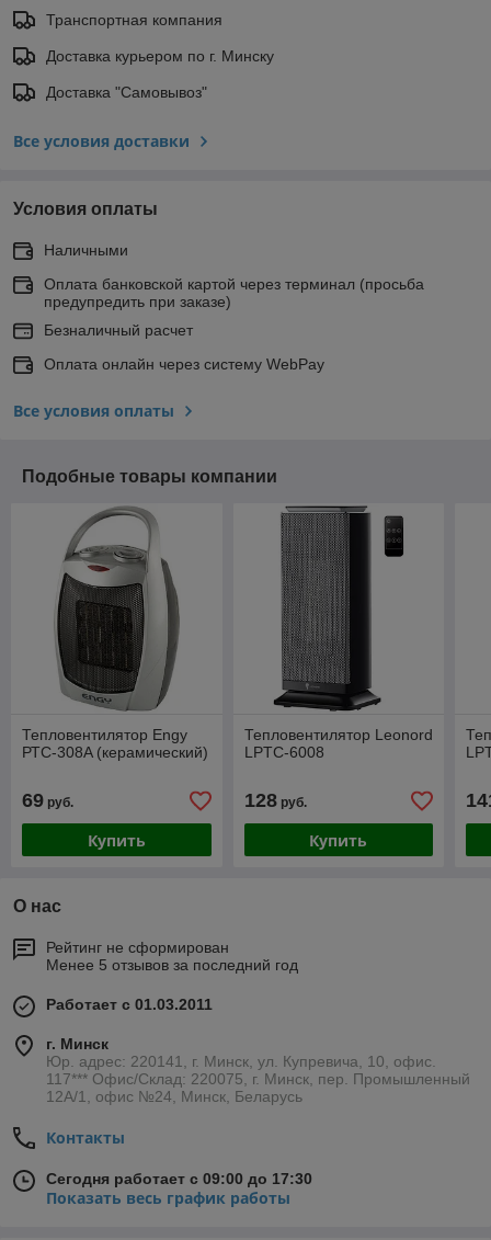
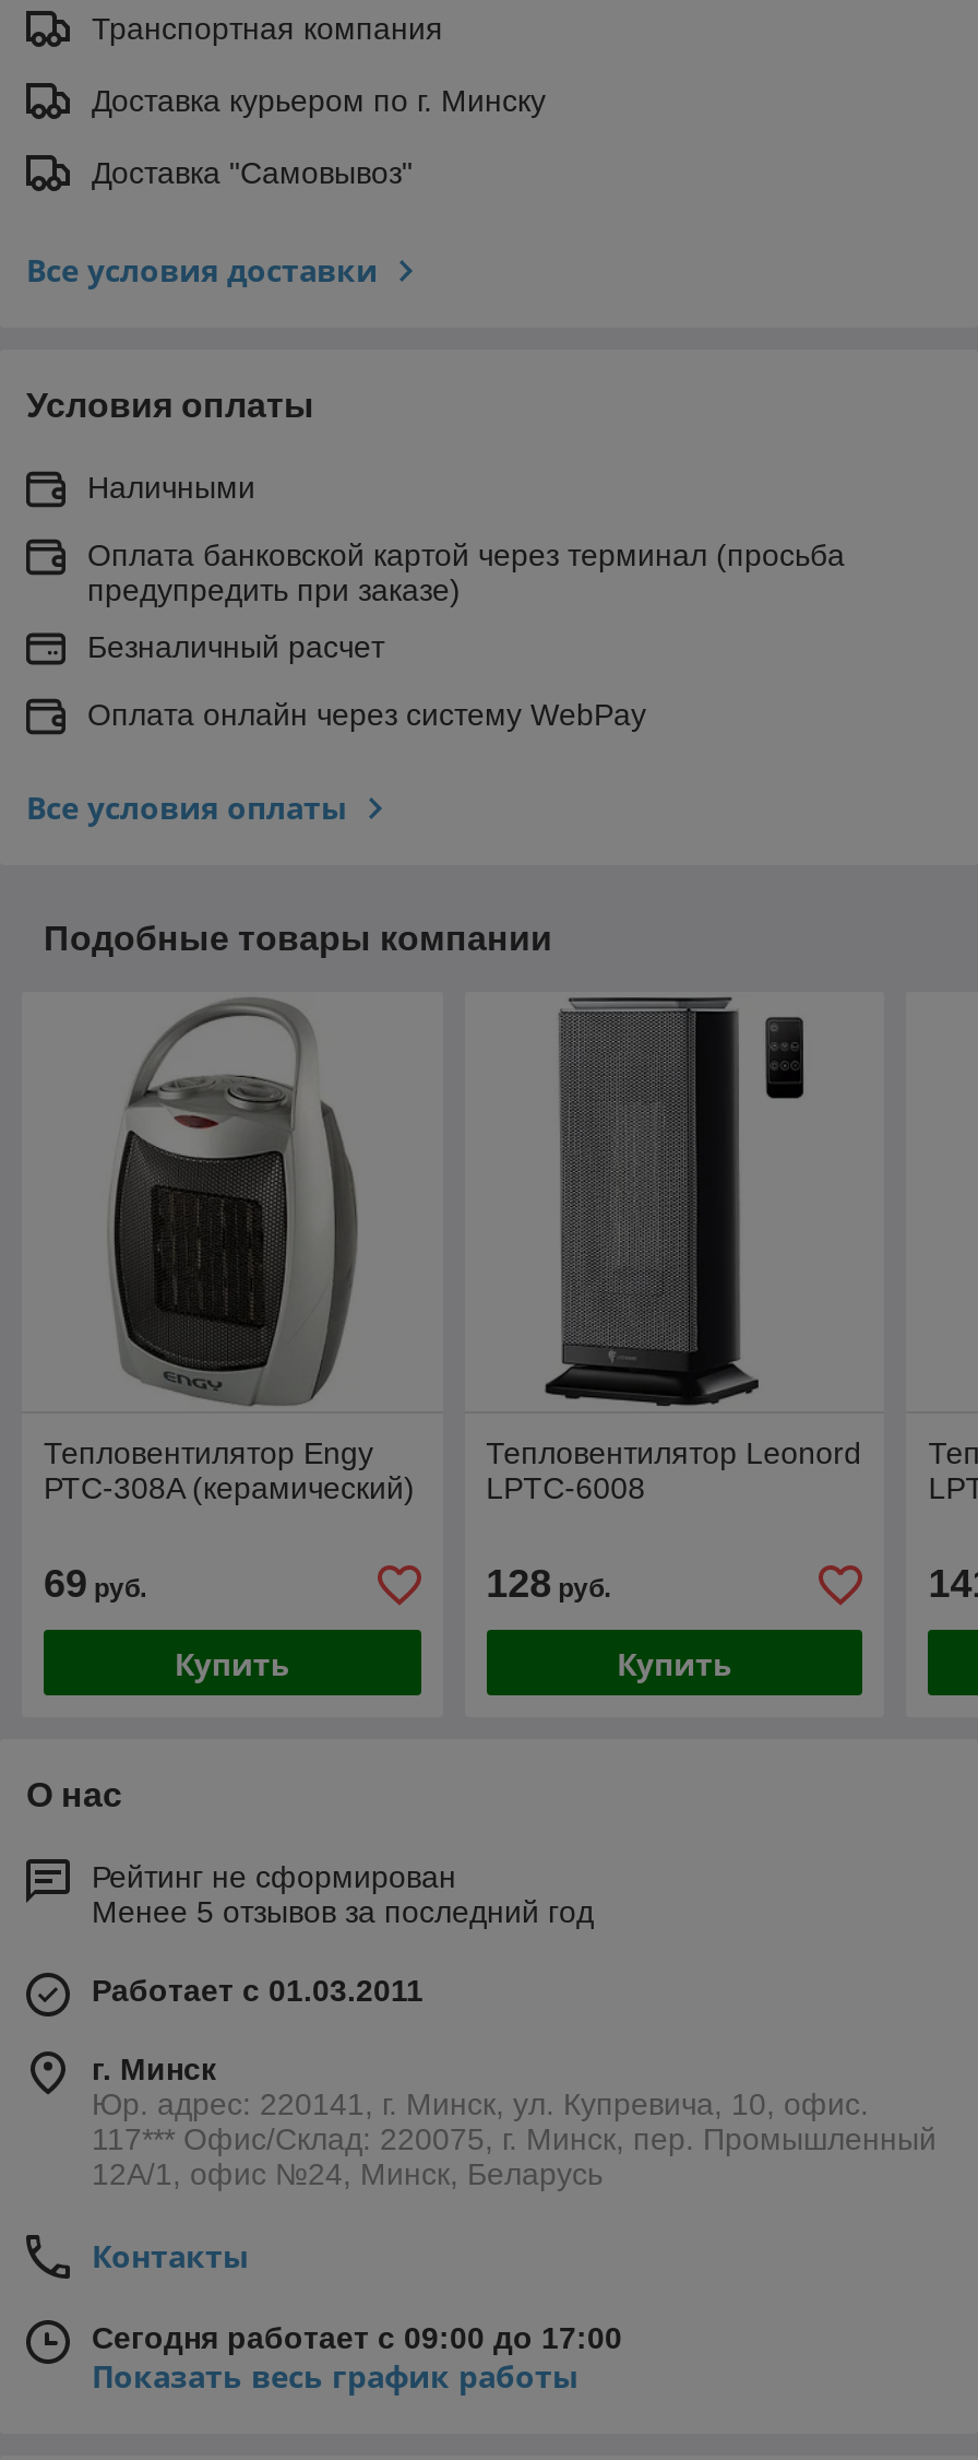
[46,1170,312,1188] Сегодня работает с 09:00 до 17:30 -> [92,2321,622,2356] Сегодня работает с 09:00 до 17:00

